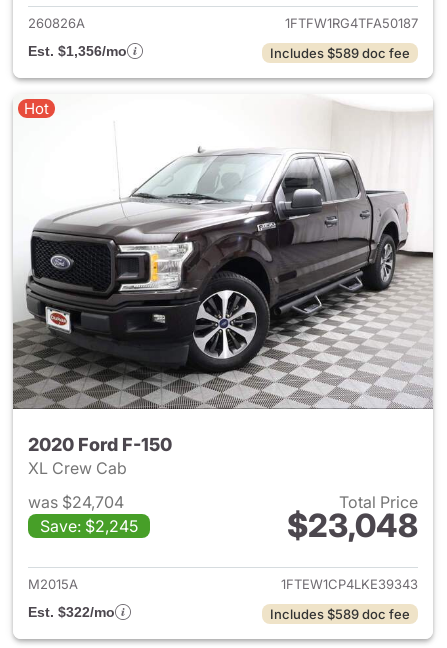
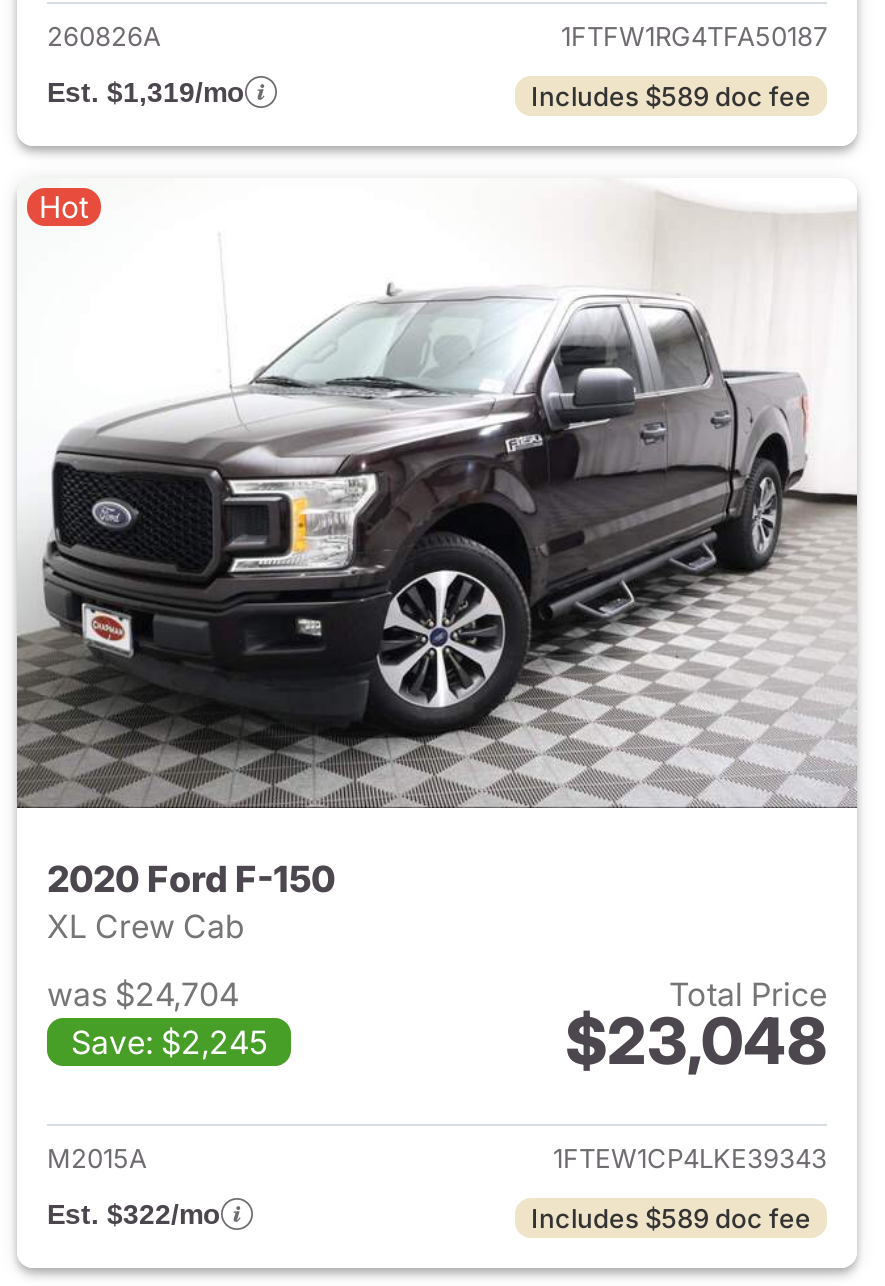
[28,43,127,59] Est. $1,356/mo -> [47,76,245,108] Est. $1,319/mo

